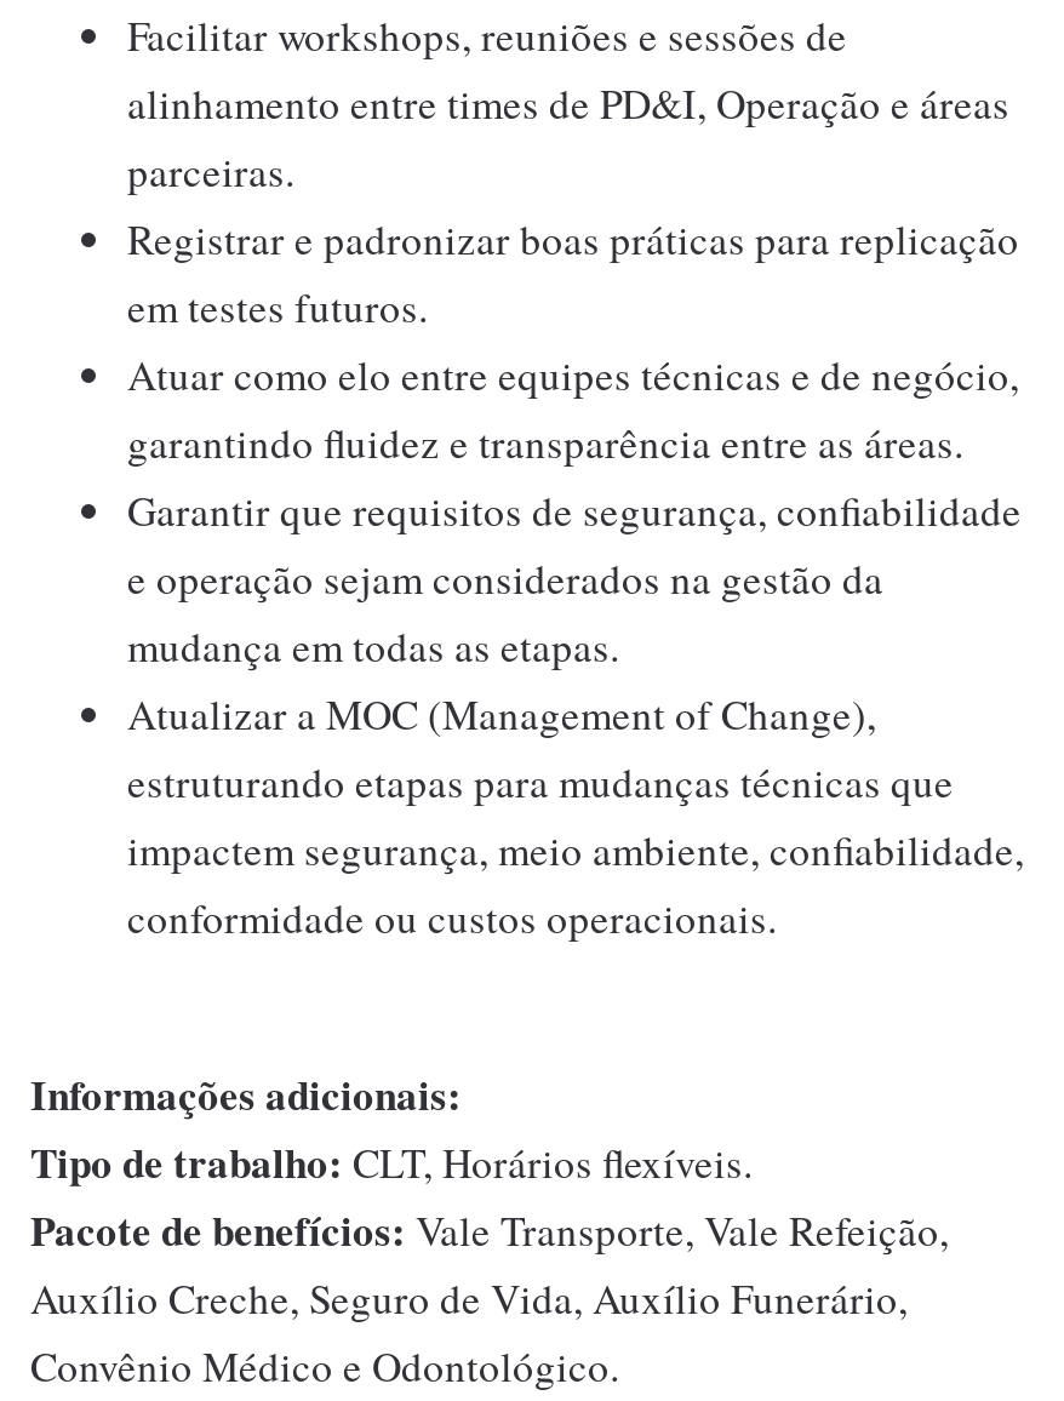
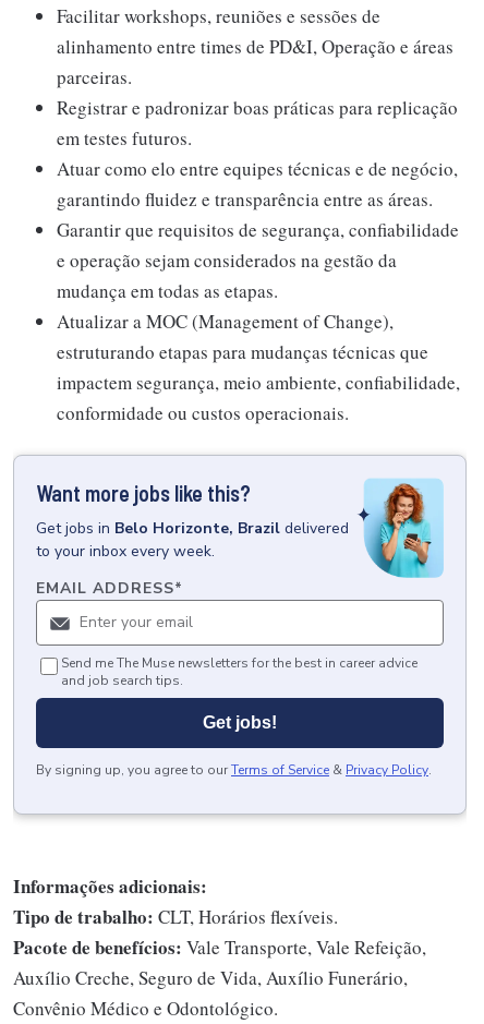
none -> [13,455,467,818] [image] | Want more jobs like this? | Get jobs in Belo Horizonte, Brazil delivered | to your inbox every week. | EMAIL ADDRESS*
none -> [36,655,432,779] Send me The Muse newsletters for the best in career advice | and job search tips. | Get jobs! | By signing up, you agree to our Terms of Service & Privacy Policy.

